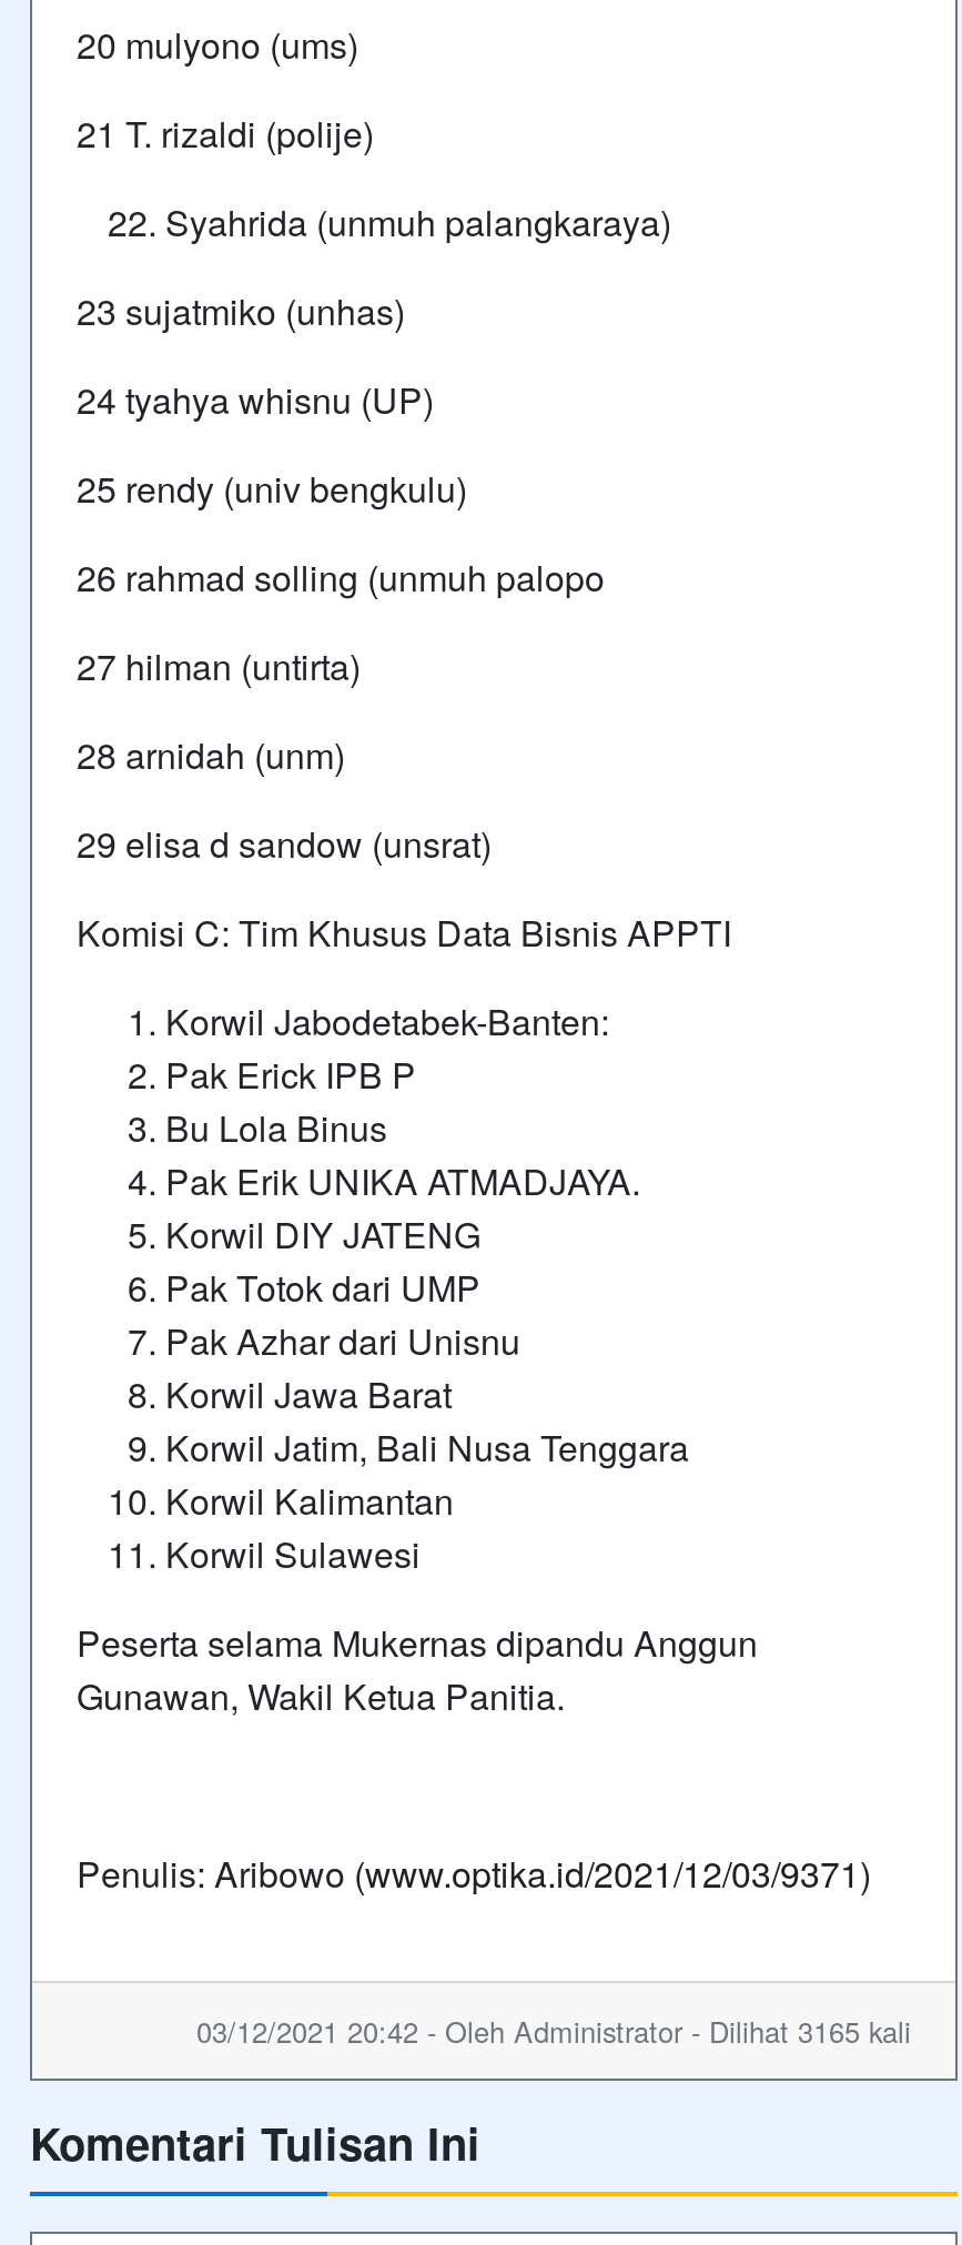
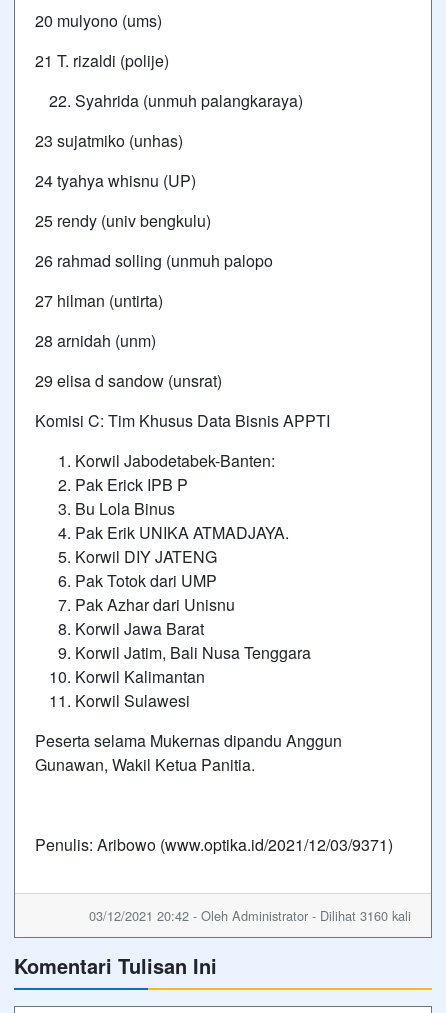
[196,2010,911,2052] 03/12/2021 20:42 - Oleh Administrator - Dilihat 3165 kali -> [89,906,411,925] 03/12/2021 20:42 - Oleh Administrator - Dilihat 3160 kali

